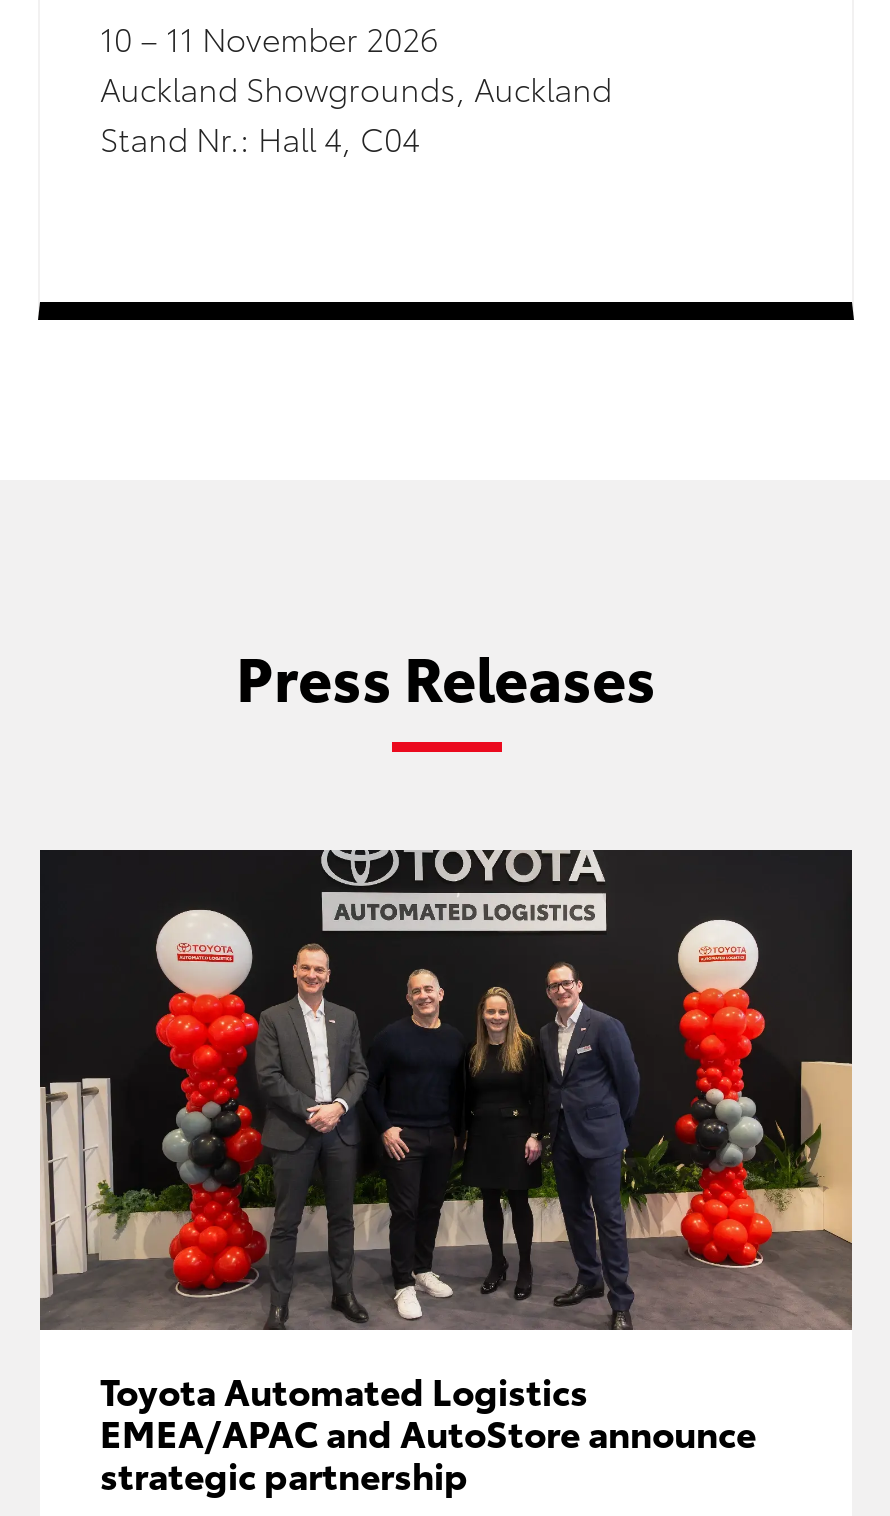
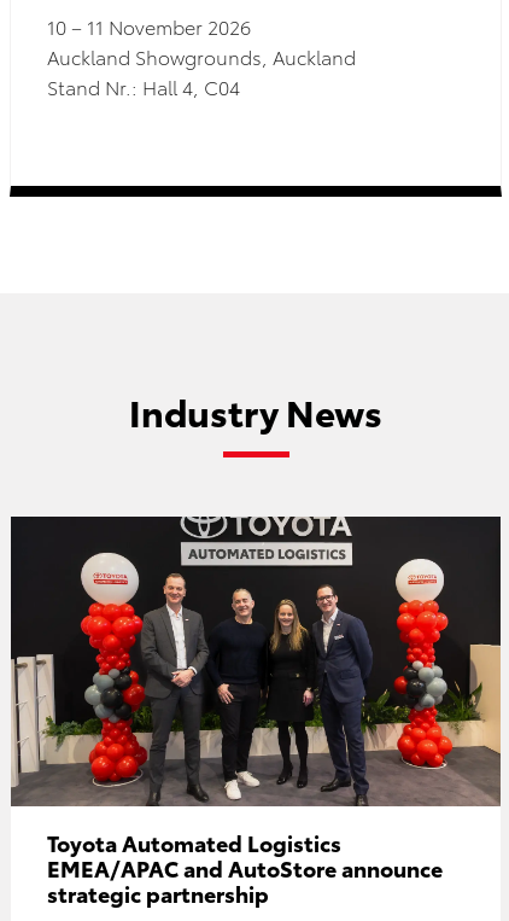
[236,632,656,718] Press Releases -> [129,385,382,437] Industry News

